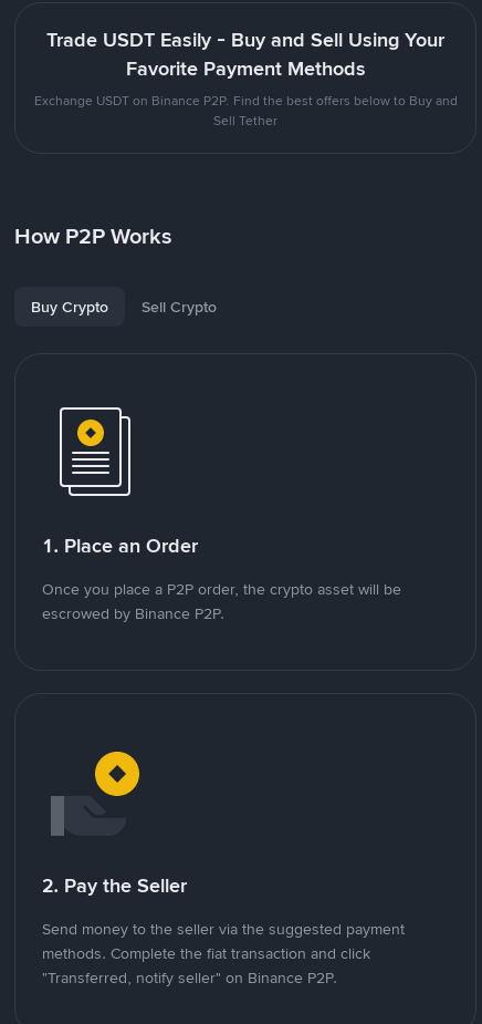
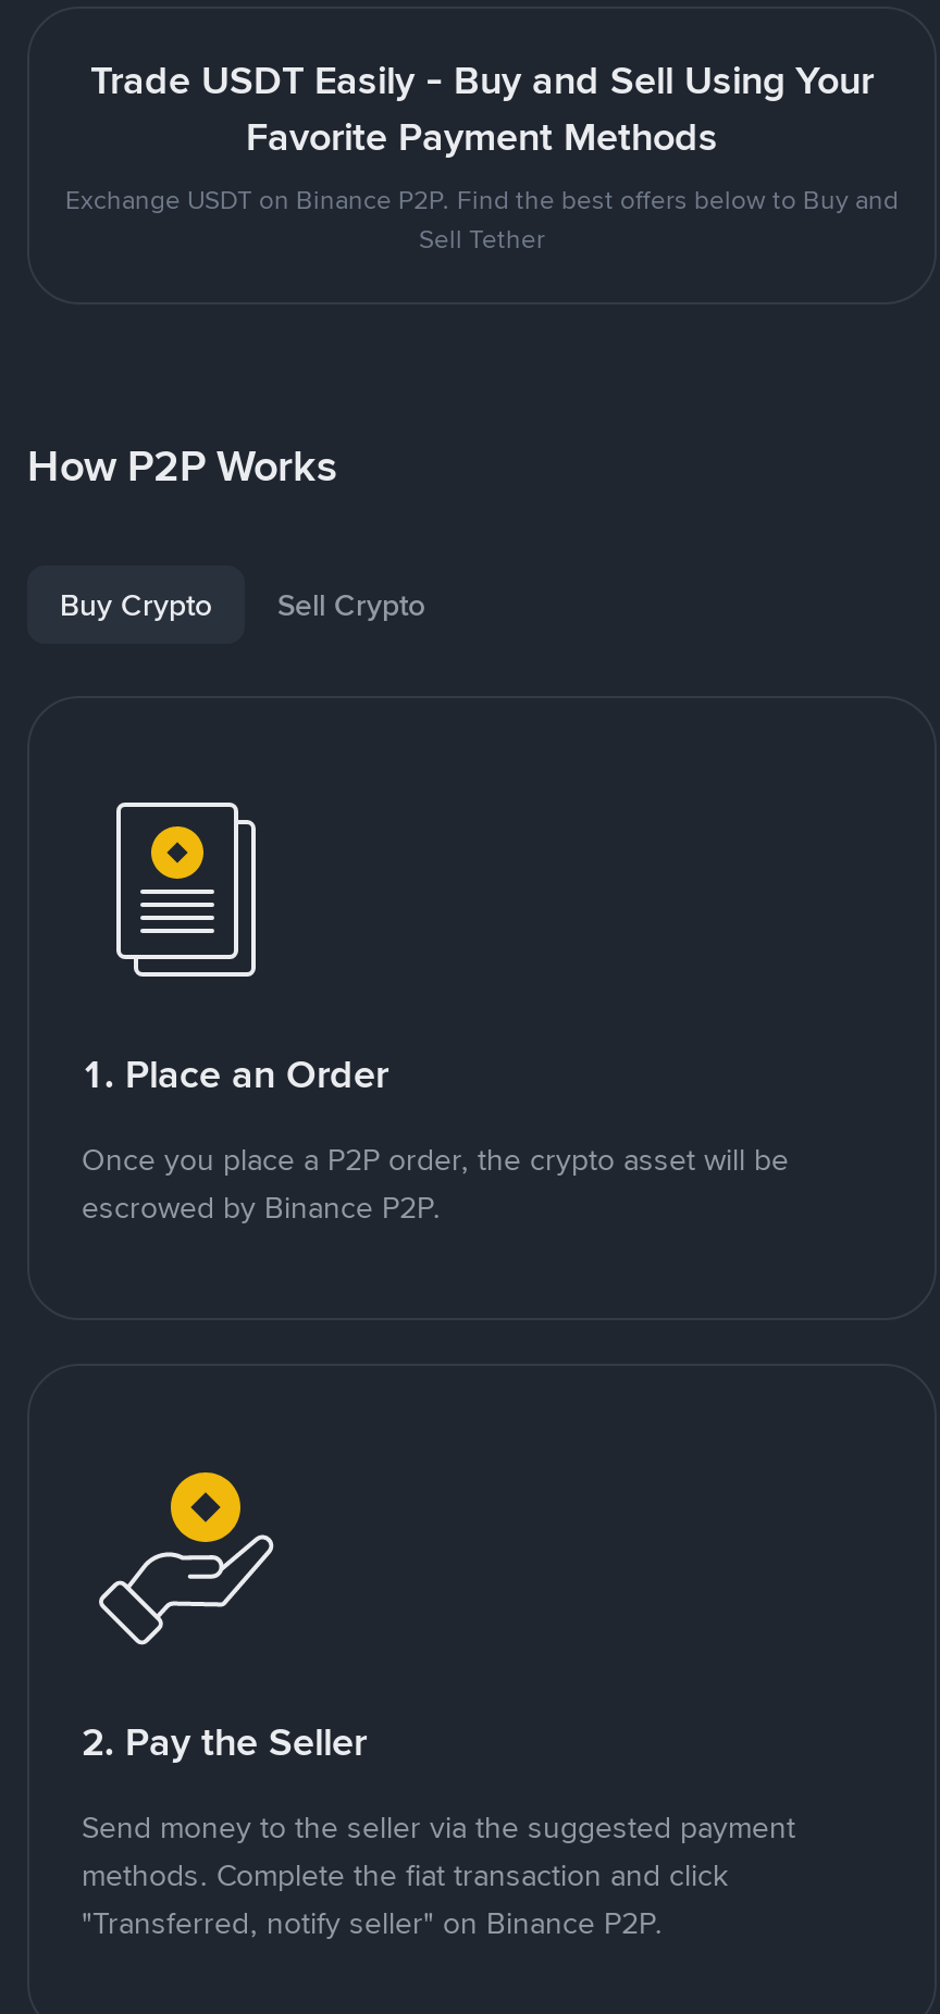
[50,748,140,837] [image] -> [99,1470,275,1646] [image]

